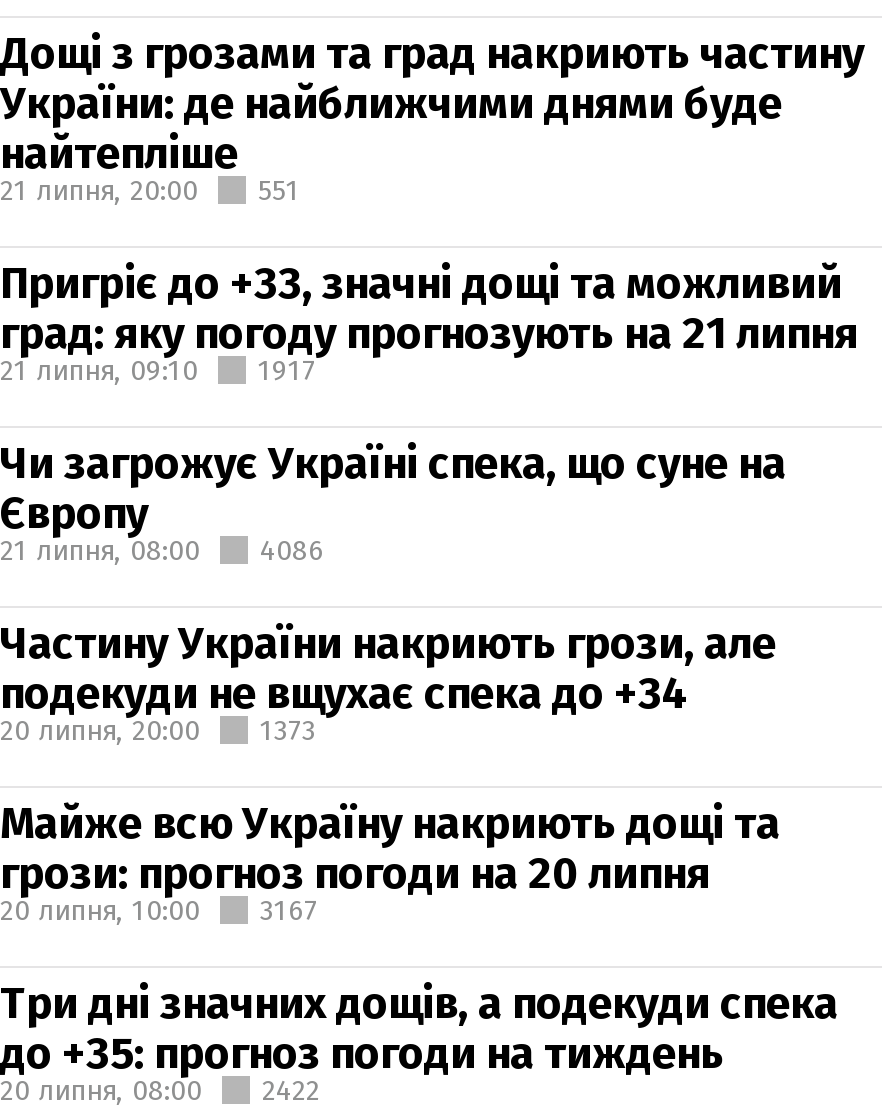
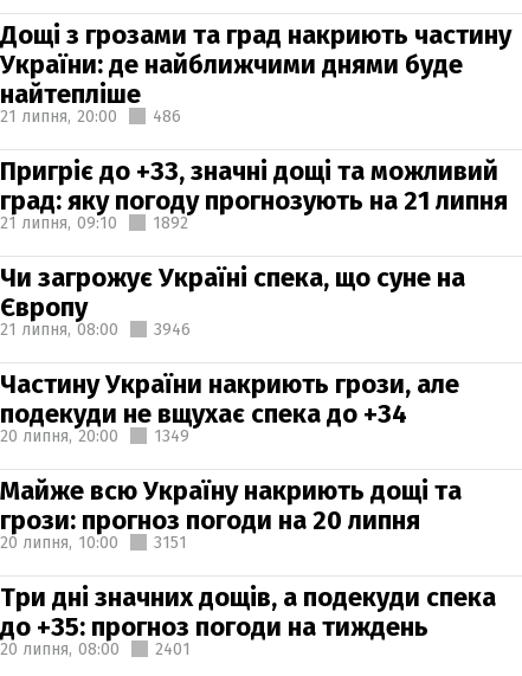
[0,173,300,207] 21 липня, 20:00 551 -> [0,106,181,126] 21 липня, 20:00 486
[258,353,316,387] 1917 -> [153,213,188,233] 1892
[0,533,324,567] 21 липня, 08:00 4086 -> [0,319,191,339] 21 липня, 08:00 3946
[0,713,316,747] 20 липня, 20:00 1373 -> [0,426,189,446] 20 липня, 20:00 1349
[0,893,318,927] 20 липня, 10:00 3167 -> [0,532,187,552] 20 липня, 10:00 3151
[0,1073,320,1107] 20 липня, 08:00 2422 -> [0,639,191,659] 20 липня, 08:00 2401

